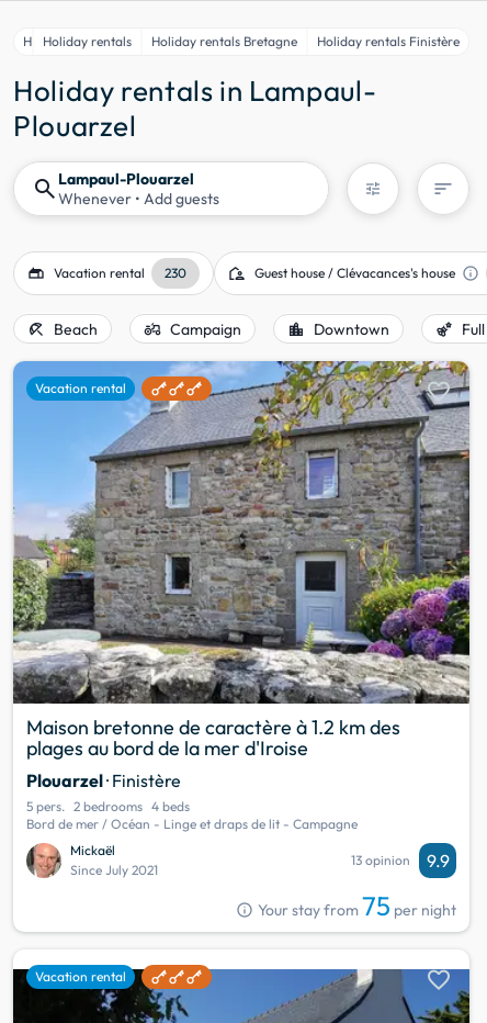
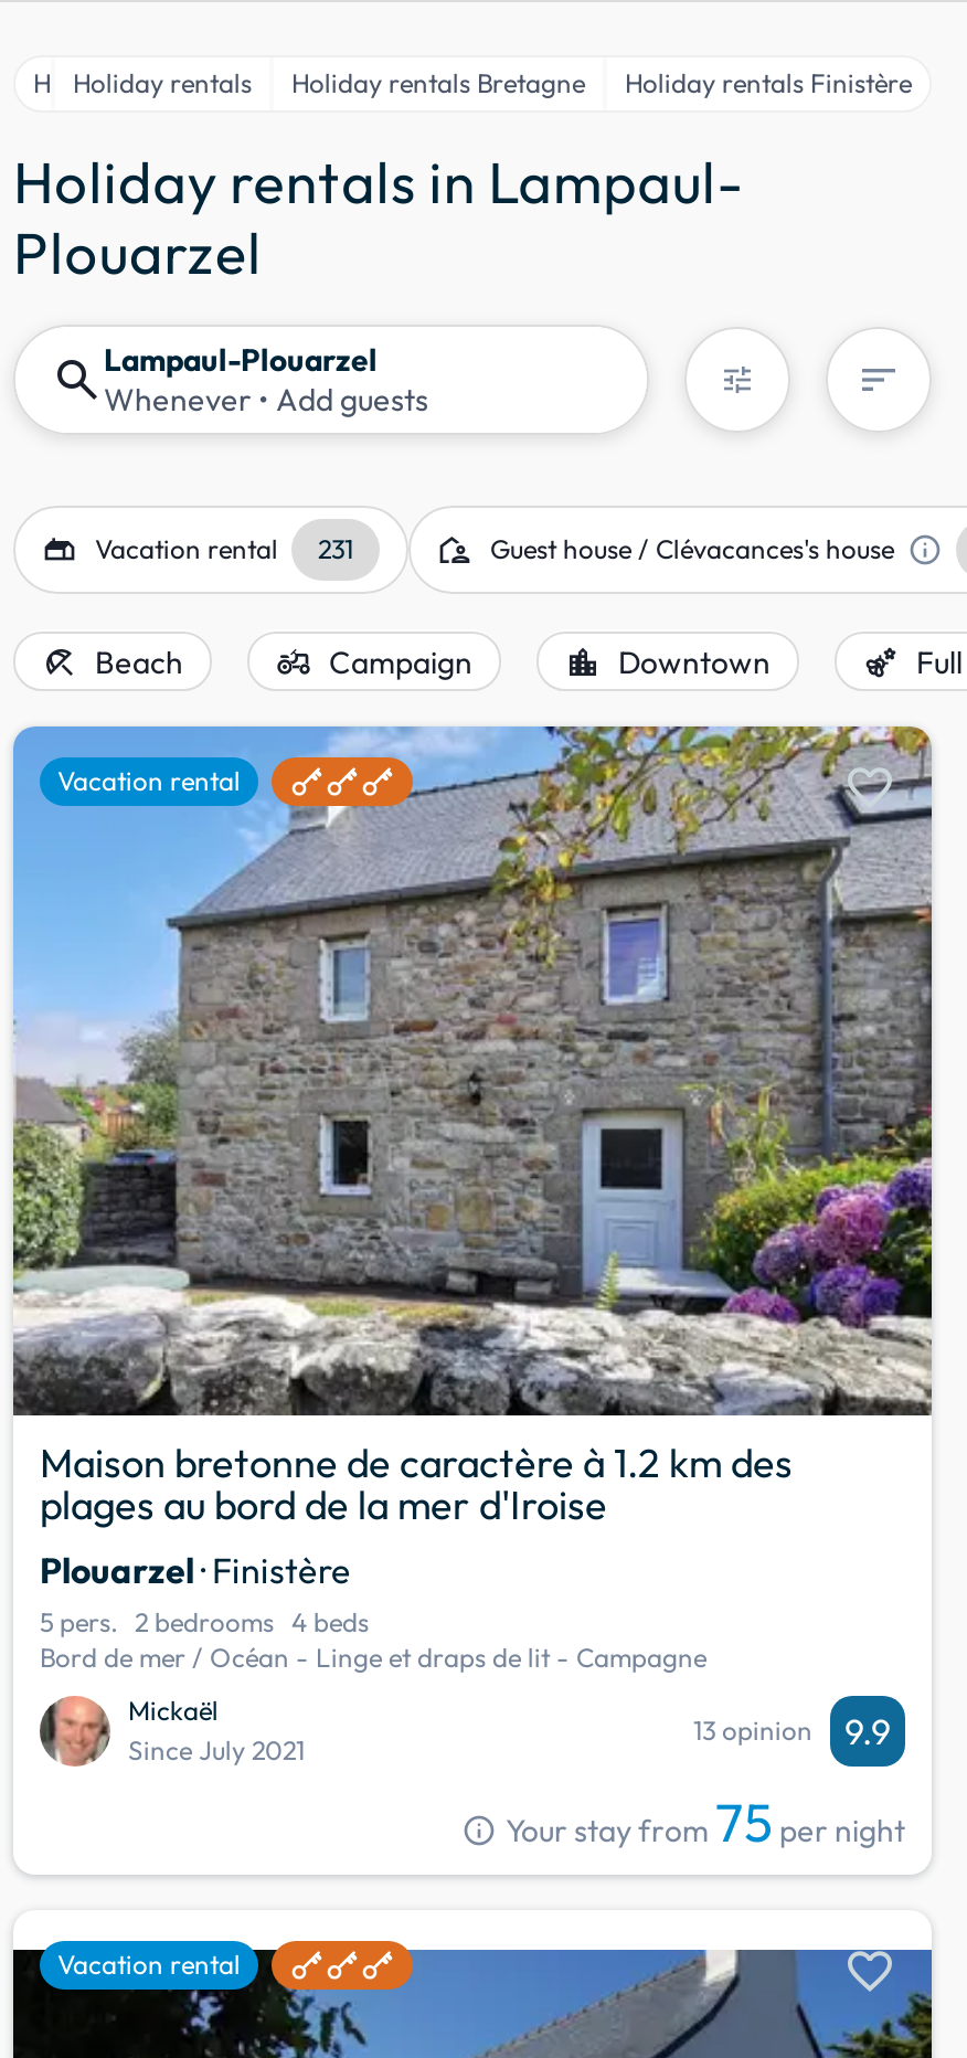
[165,265,186,281] 230 -> [318,533,353,566] 231

